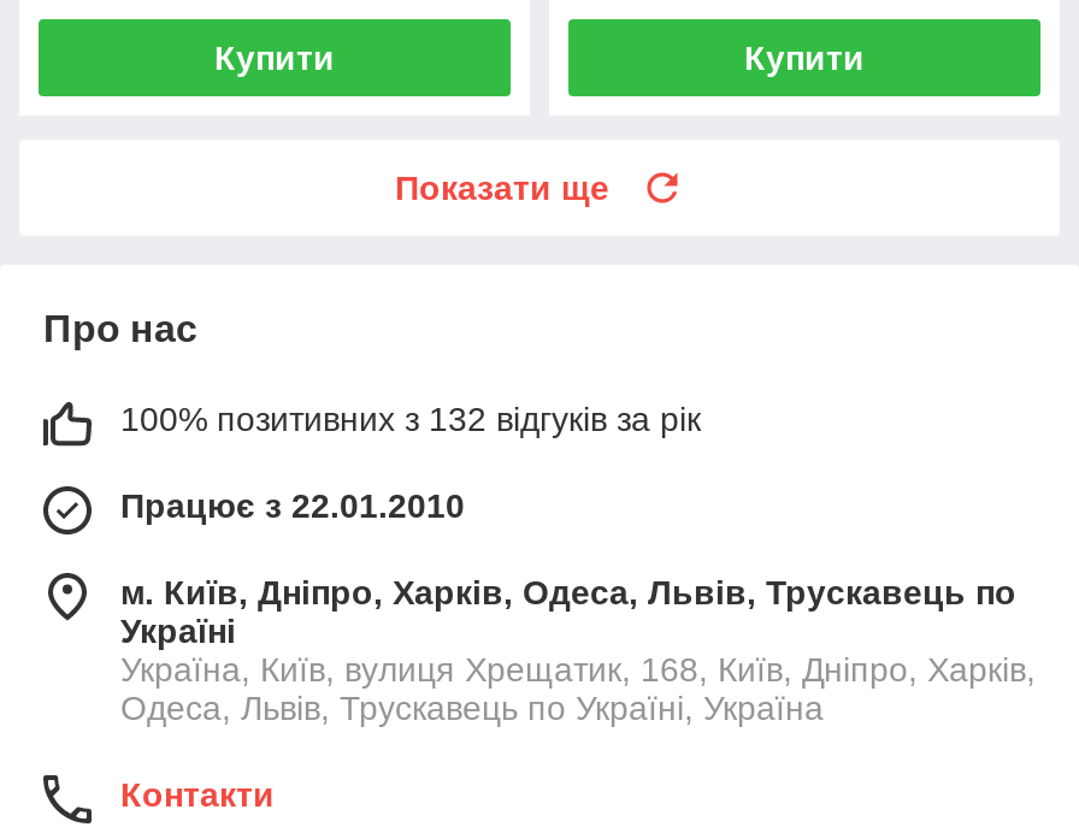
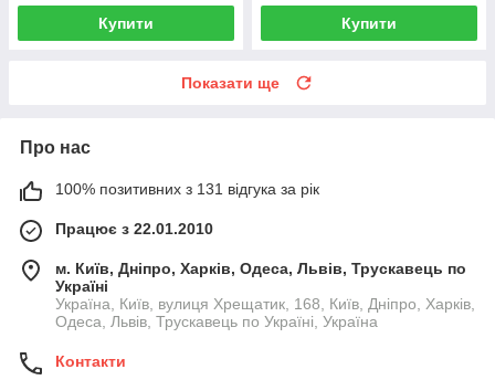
[120,399,701,438] 100% позитивних з 132 відгуків за рік -> [55,180,319,198] 100% позитивних з 131 відгука за рік

